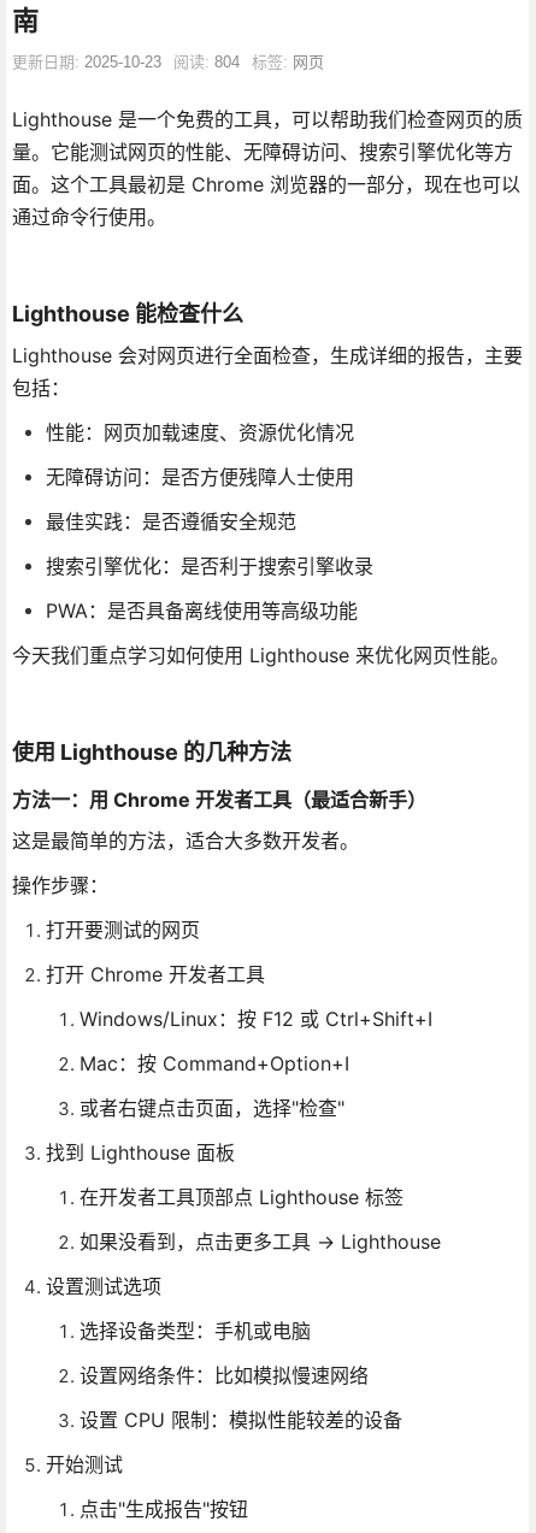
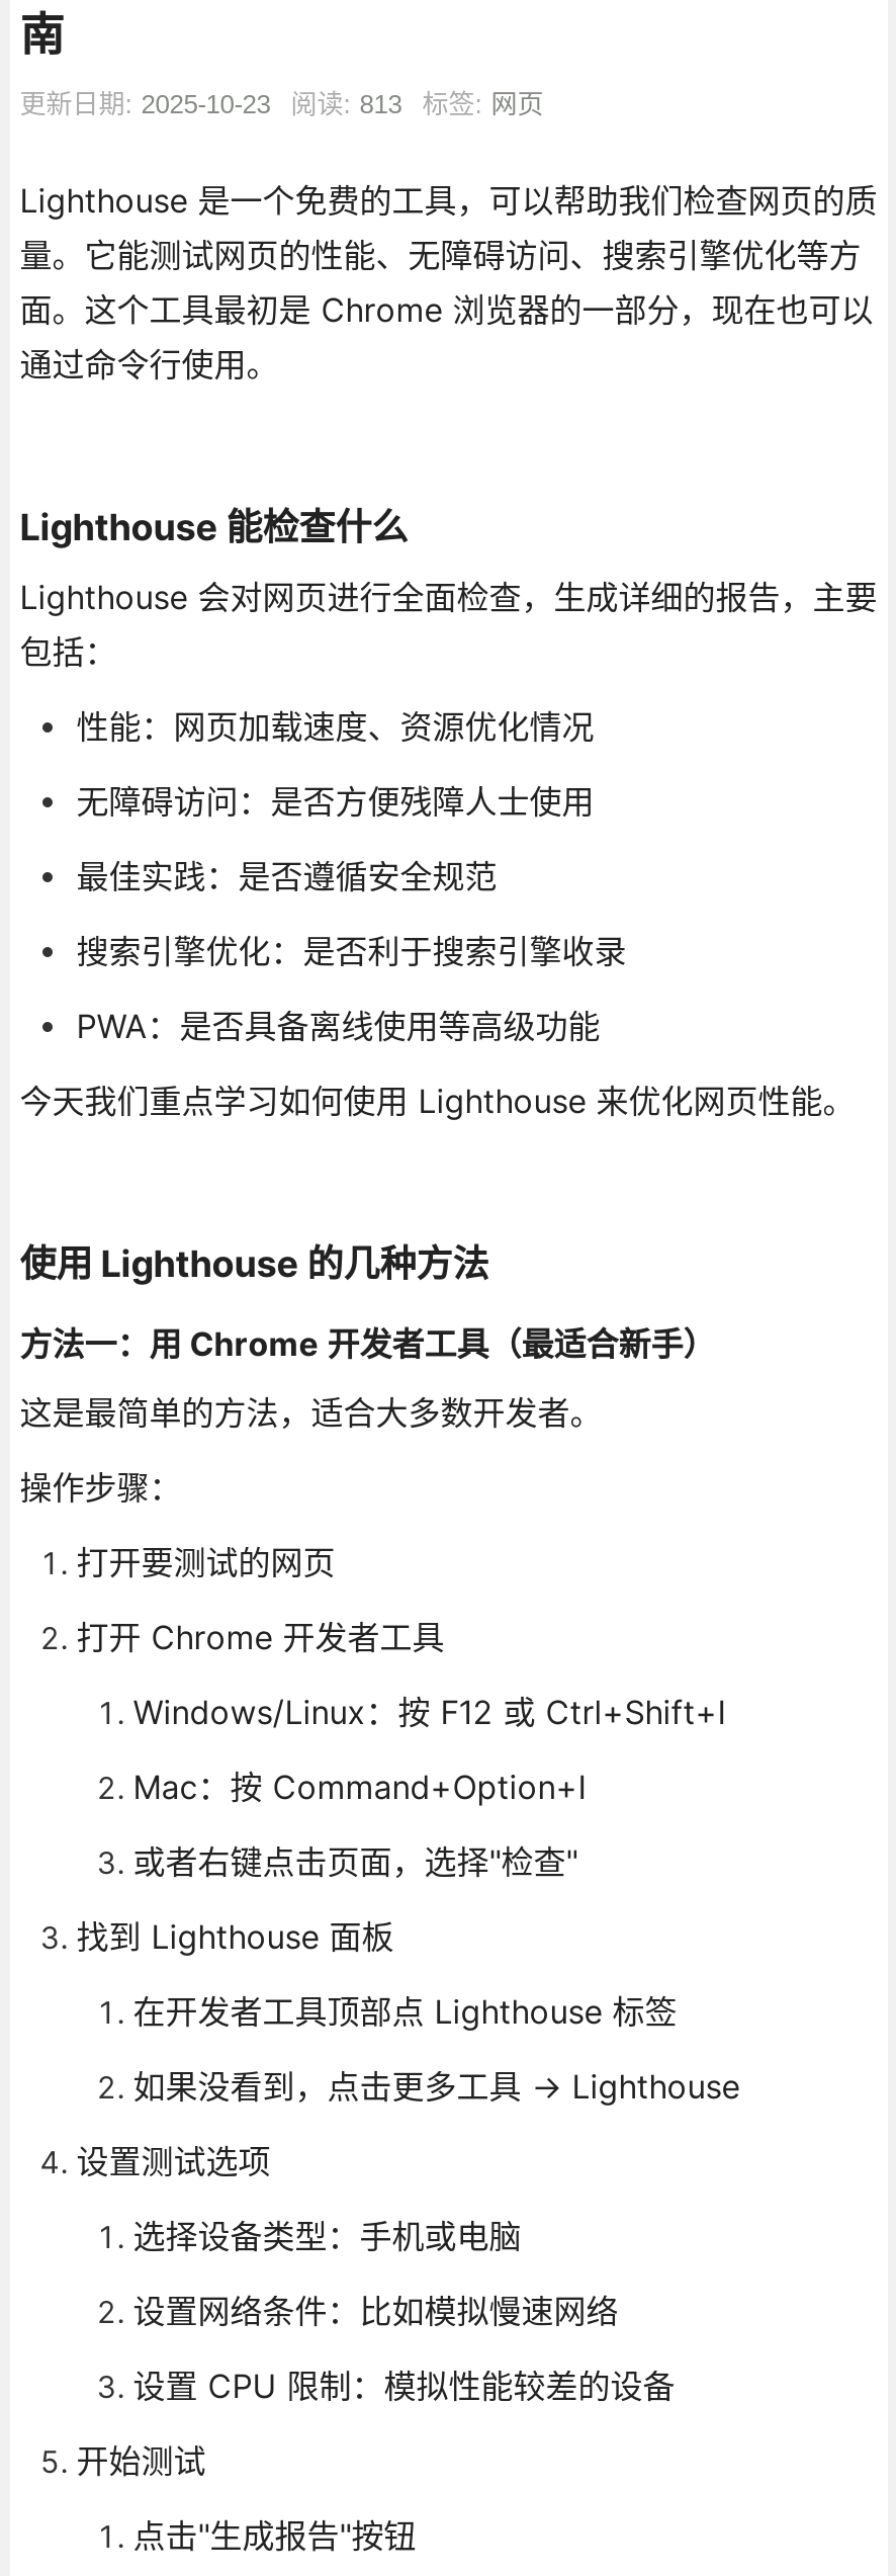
[12,53,324,71] 更新日期: 2025-10-23 阅读: 804 标签:网页 -> [20,89,543,119] 更新日期: 2025-10-23 阅读: 813 标签:网页

